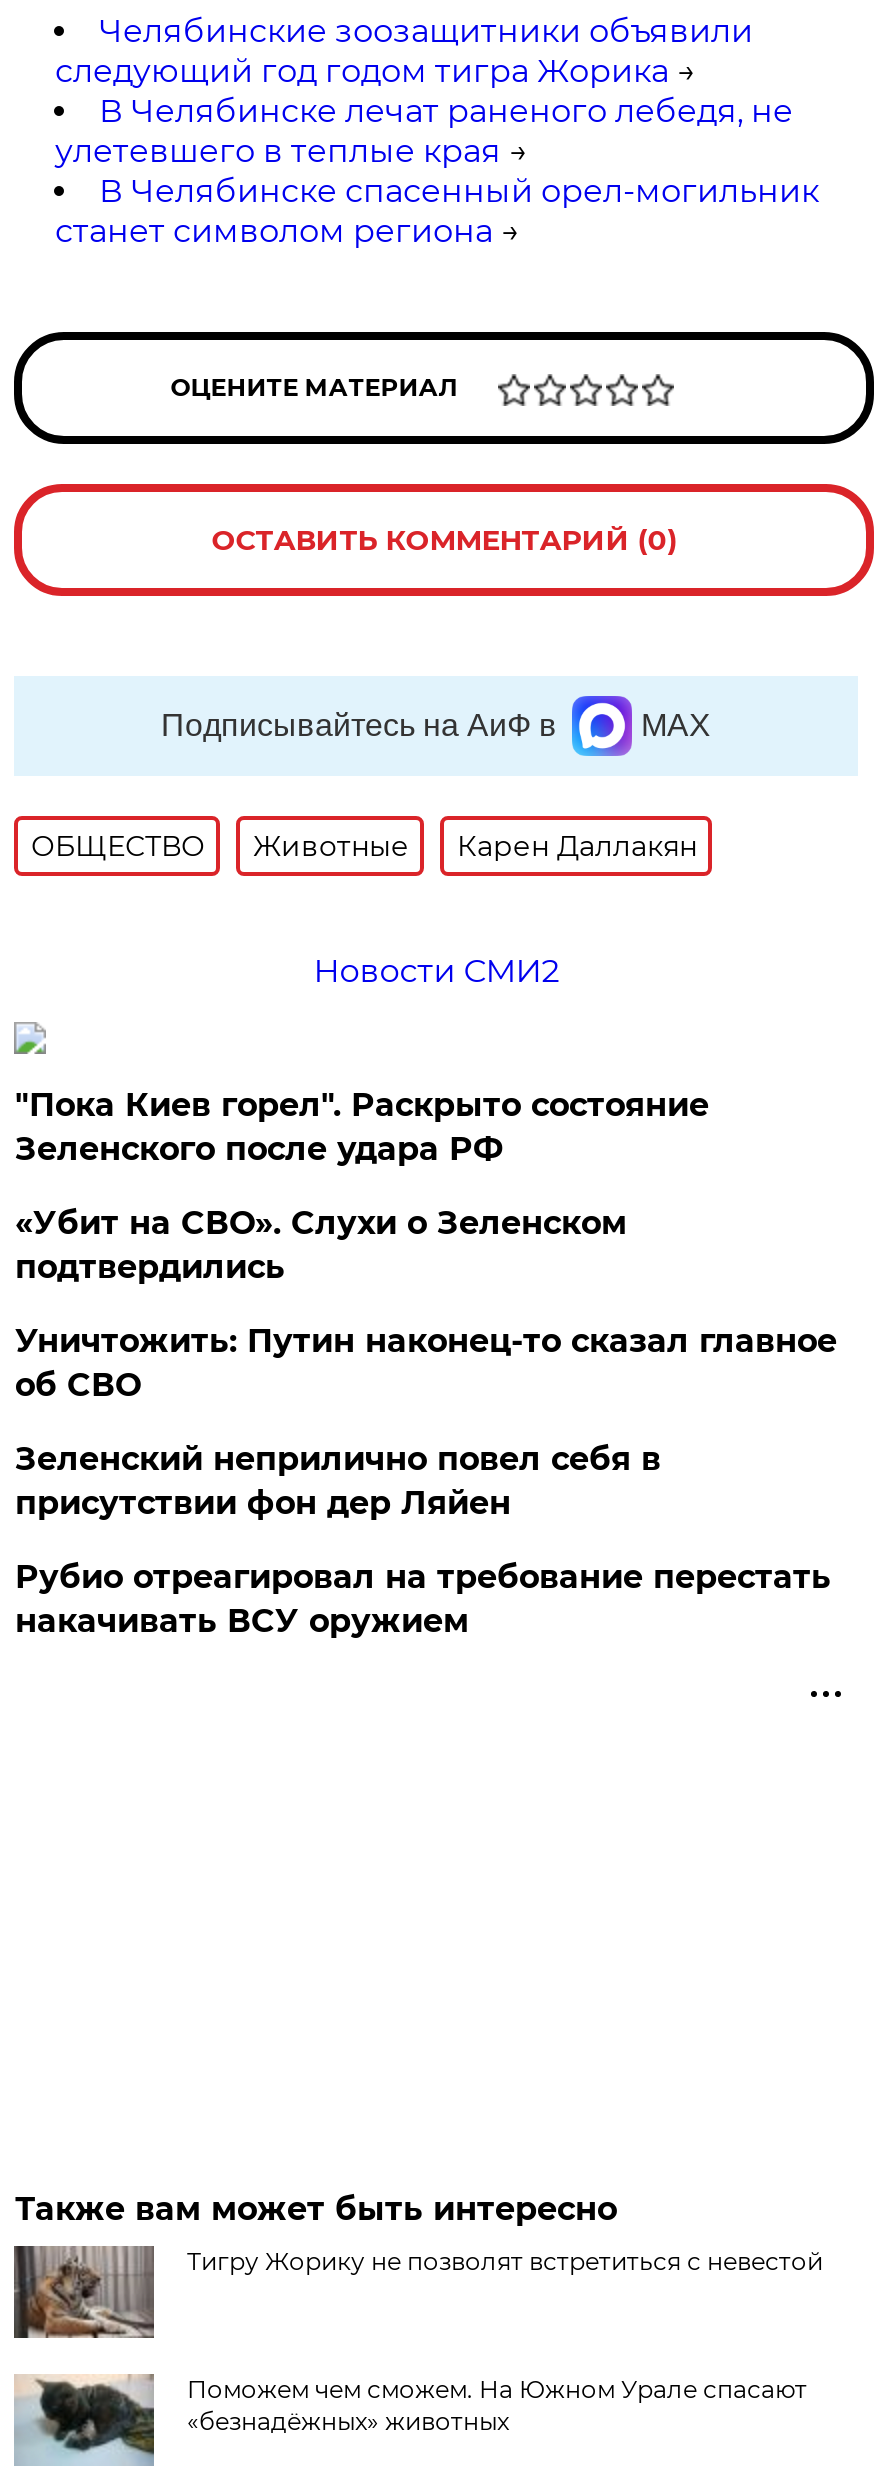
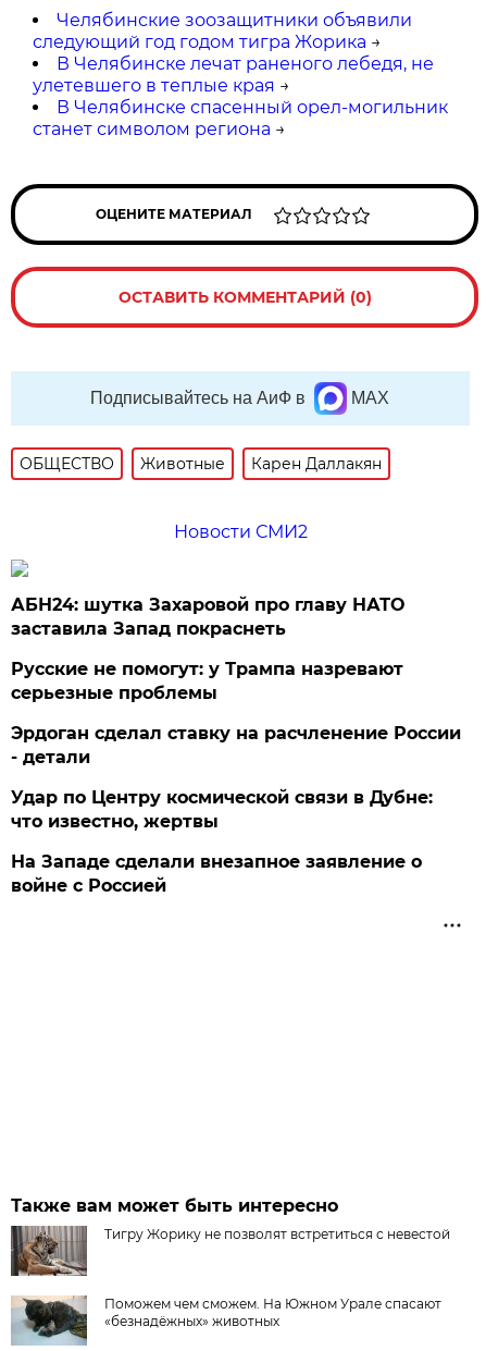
[15,1086,709,1168] "Пока Киев горел". Раскрыто состояние | Зеленского после удара РФ -> [11,594,405,639] АБН24: шутка Захаровой про главу НАТО | заставила Запад покраснеть
[15,1204,627,1286] «Убит на СВО». Слухи о Зеленском | подтвердились -> [11,659,404,703] Русские не помогут: у Трампа назревают | серьезные проблемы
[15,1322,837,1404] Уничтожить: Путин наконец-то сказал главное | об СВО -> [11,723,461,767] Эрдоган сделал ставку на расчленение России | - детали
[15,1440,661,1522] Зеленский неприлично повел cебя в | присутствии фон дер Ляйен -> [11,787,433,832] Удар по Центру космической связи в Дубне: | что известно, жертвы
[15,1558,831,1640] Рубио отреагировал на требование перестать | накачивать ВСУ оружием -> [11,851,422,896] На Западе сделали внезапное заявление о | войне с Россией

